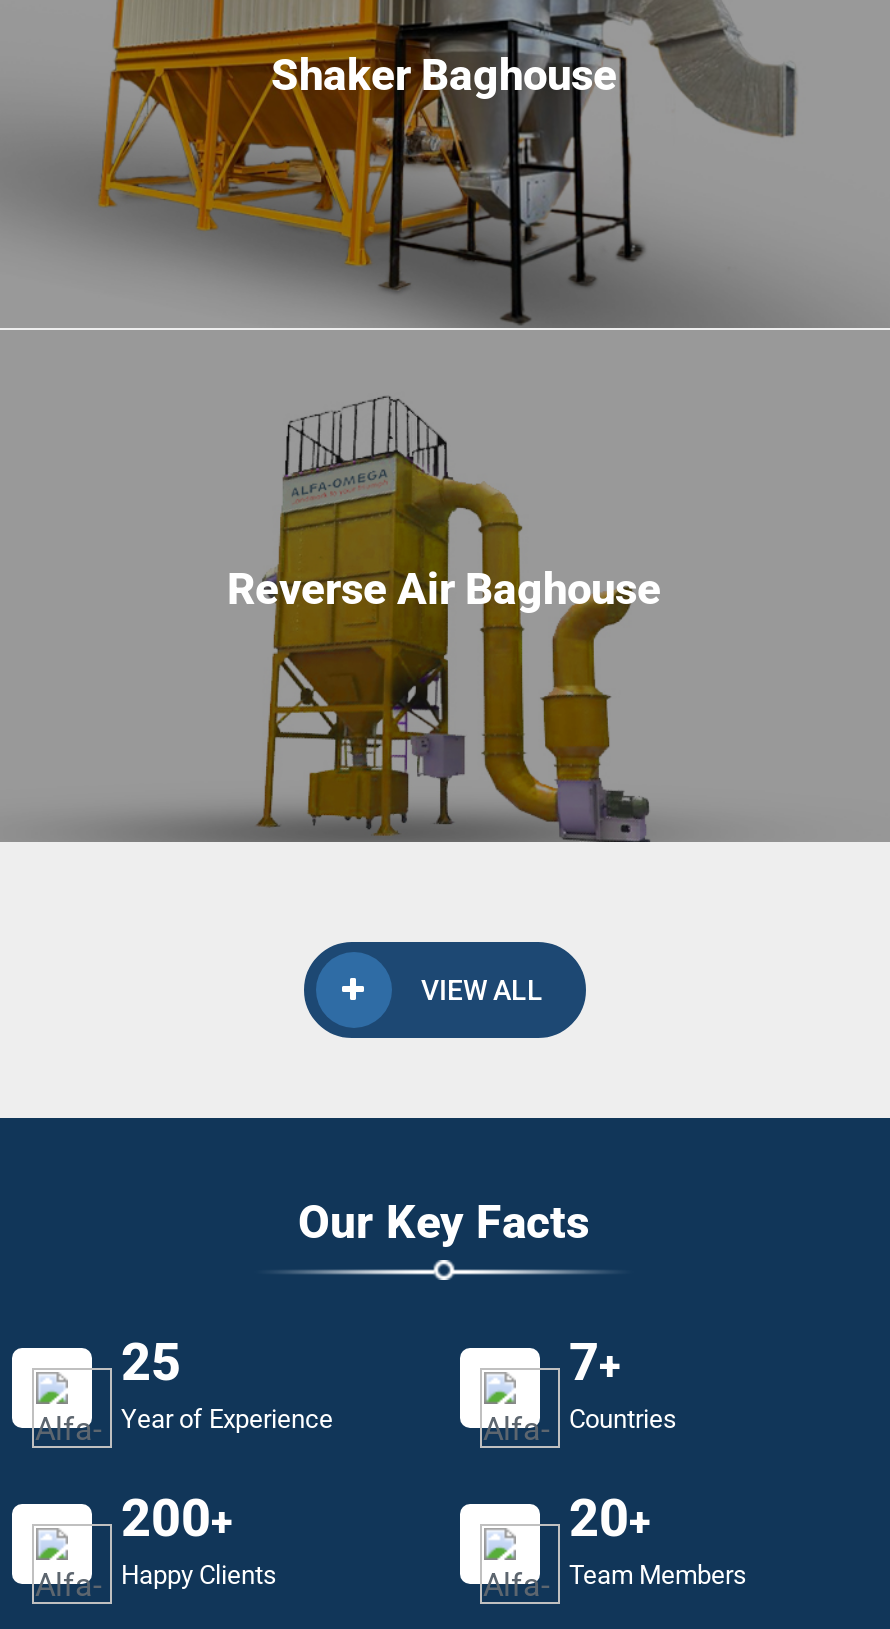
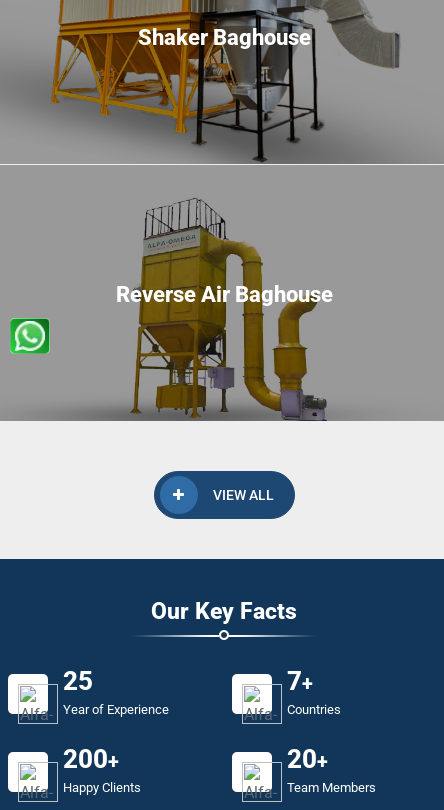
none -> [10,318,50,354] [image]

